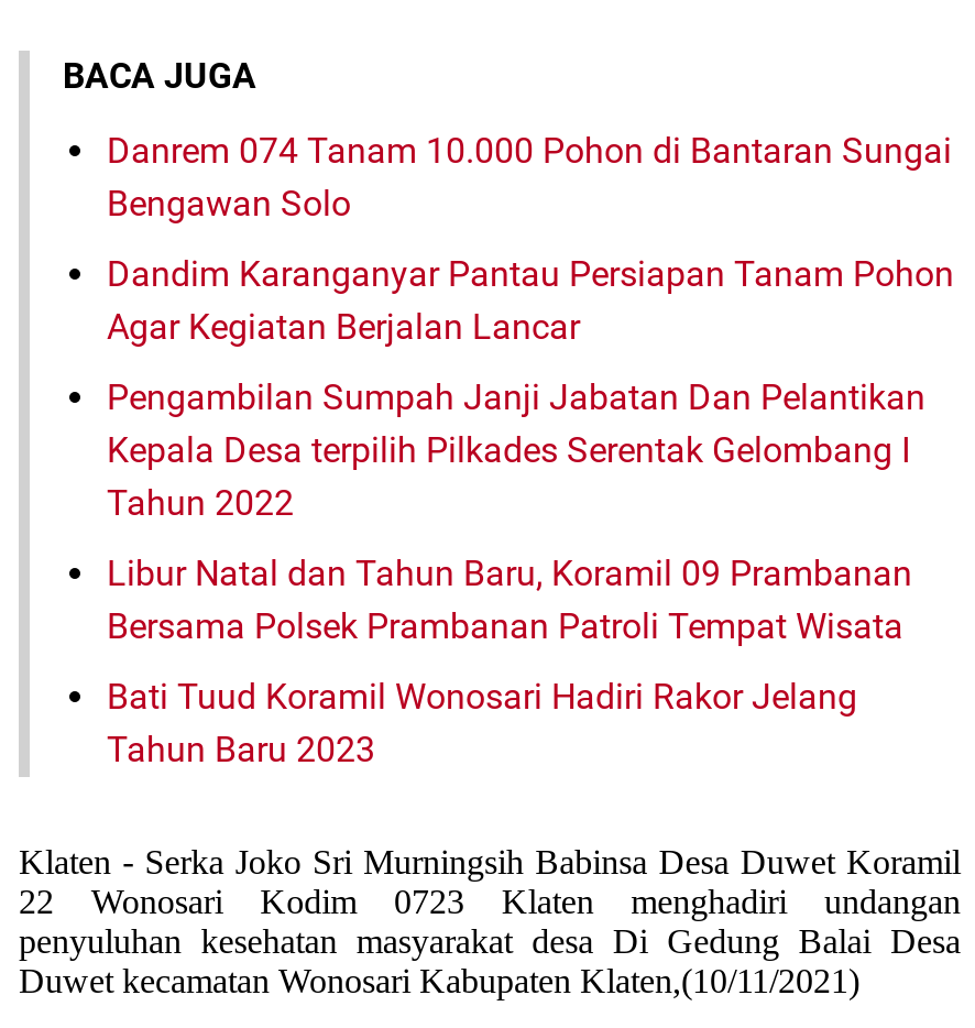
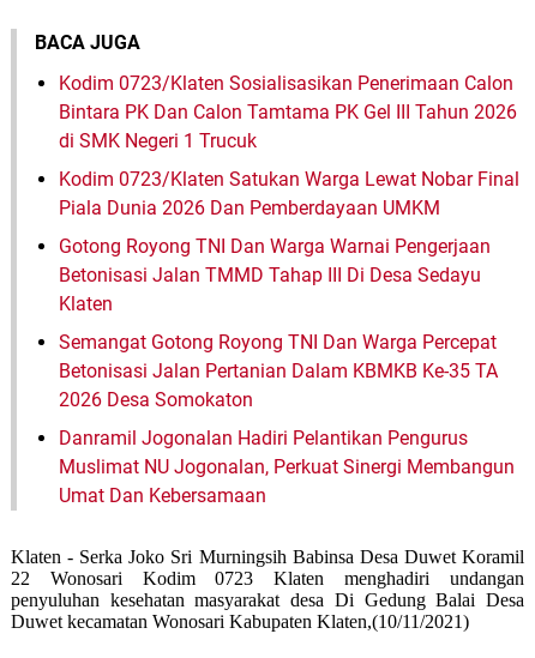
[107,129,952,224] Danrem 074 Tanam 10.000 Pohon di Bantaran Sungai | Bengawan Solo -> [59,72,517,153] Kodim 0723/Klaten Sosialisasikan Penerimaan Calon | Bintara PK Dan Calon Tamtama PK Gel III Tahun 2026 | di SMK Negeri 1 Trucuk
[107,253,954,347] Dandim Karanganyar Pantau Persiapan Tanam Pohon | Agar Kegiatan Berjalan Lancar -> [59,168,519,220] Kodim 0723/Klaten Satukan Warga Lewat Nobar Final | Piala Dunia 2026 Dan Pemberdayaan UMKM
[107,376,925,523] Pengambilan Sumpah Janji Jabatan Dan Pelantikan | Kepala Desa terpilih Pilkades Serentak Gelombang I | Tahun 2022 -> [59,235,491,316] Gotong Royong TNI Dan Warga Warnai Pengerjaan | Betonisasi Jalan TMMD Tahap III Di Desa Sedayu | Klaten
[107,552,912,647] Libur Natal dan Tahun Baru, Koramil 09 Prambanan | Bersama Polsek Prambanan Patroli Tempat Wisata -> [59,331,498,411] Semangat Gotong Royong TNI Dan Warga Percepat | Betonisasi Jalan Pertanian Dalam KBMKB Ke-35 TA | 2026 Desa Somokaton
[107,675,857,770] Bati Tuud Koramil Wonosari Hadiri Rakor Jelang | Tahun Baru 2023 -> [59,427,515,507] Danramil Jogonalan Hadiri Pelantikan Pengurus | Muslimat NU Jogonalan, Perkuat Sinergi Membangun | Umat Dan Kebersamaan

